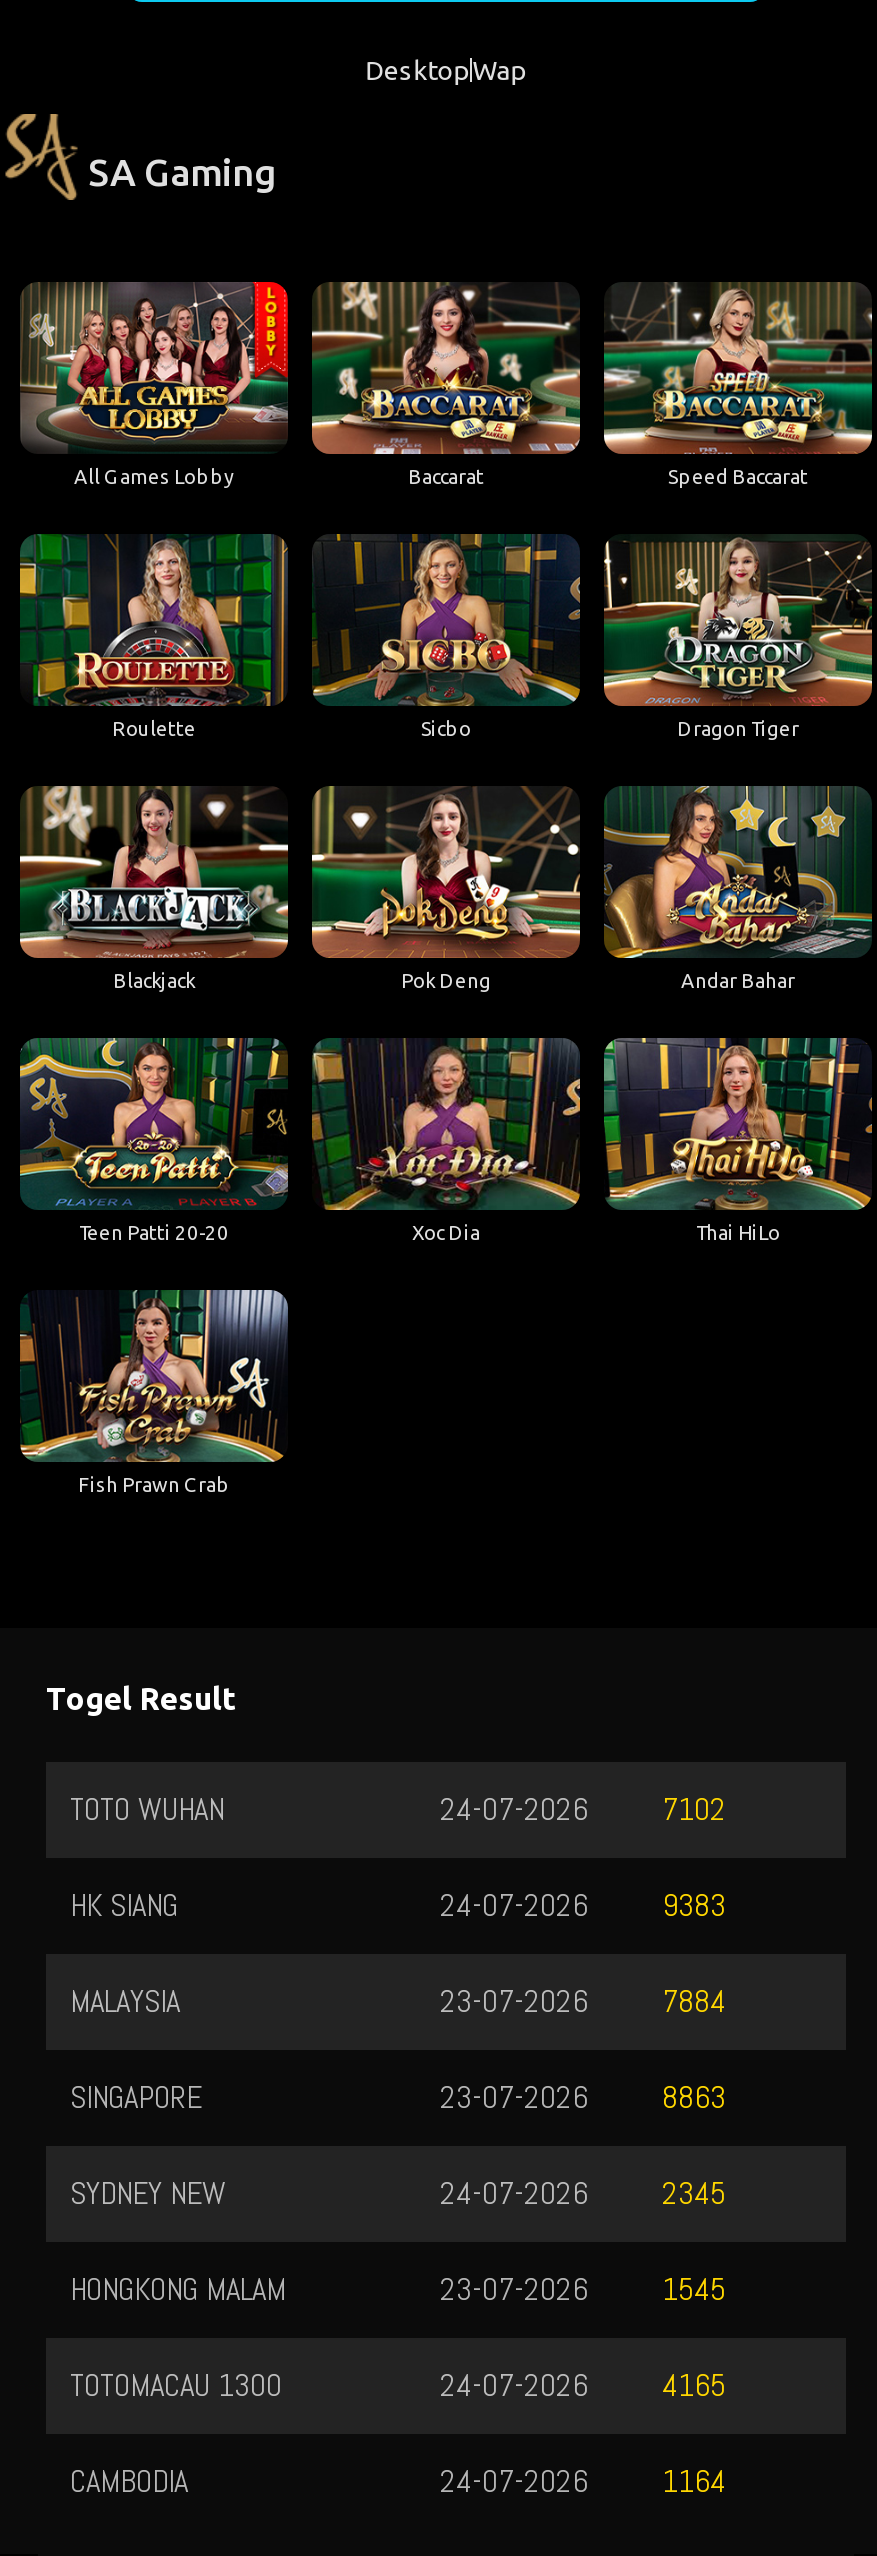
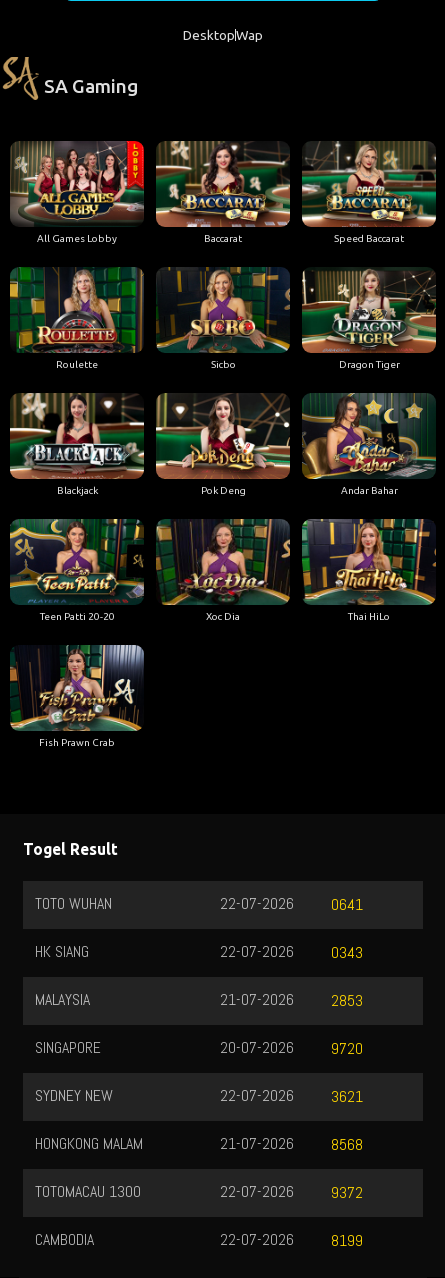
[440,1789,588,1829] 24-07-2026 -> [220,894,294,914] 22-07-2026
[662,1790,726,1830] 7102 -> [331,895,363,915] 0641
[440,1885,588,1925] 24-07-2026 -> [220,942,294,962] 22-07-2026
[662,1886,726,1926] 9383 -> [331,943,363,963] 0343
[440,1981,588,2021] 23-07-2026 -> [220,990,294,1010] 21-07-2026
[662,1982,726,2022] 7884 -> [331,991,363,1011] 2853
[440,2077,588,2117] 23-07-2026 -> [220,1038,294,1058] 20-07-2026
[662,2078,726,2118] 8863 -> [331,1039,363,1059] 9720
[440,2173,588,2213] 24-07-2026 -> [220,1086,294,1106] 22-07-2026
[662,2174,726,2214] 2345 -> [331,1087,363,1107] 3621
[440,2269,588,2309] 23-07-2026 -> [220,1134,294,1154] 21-07-2026
[662,2270,726,2310] 1545 -> [331,1135,363,1155] 8568
[440,2365,588,2405] 24-07-2026 -> [220,1182,294,1202] 22-07-2026
[662,2366,726,2406] 4165 -> [331,1183,363,1203] 9372
[440,2461,588,2501] 24-07-2026 -> [220,1230,294,1250] 22-07-2026
[662,2462,726,2502] 1164 -> [331,1231,363,1251] 8199

